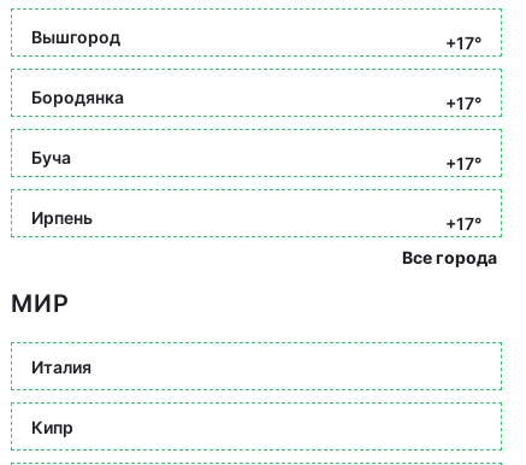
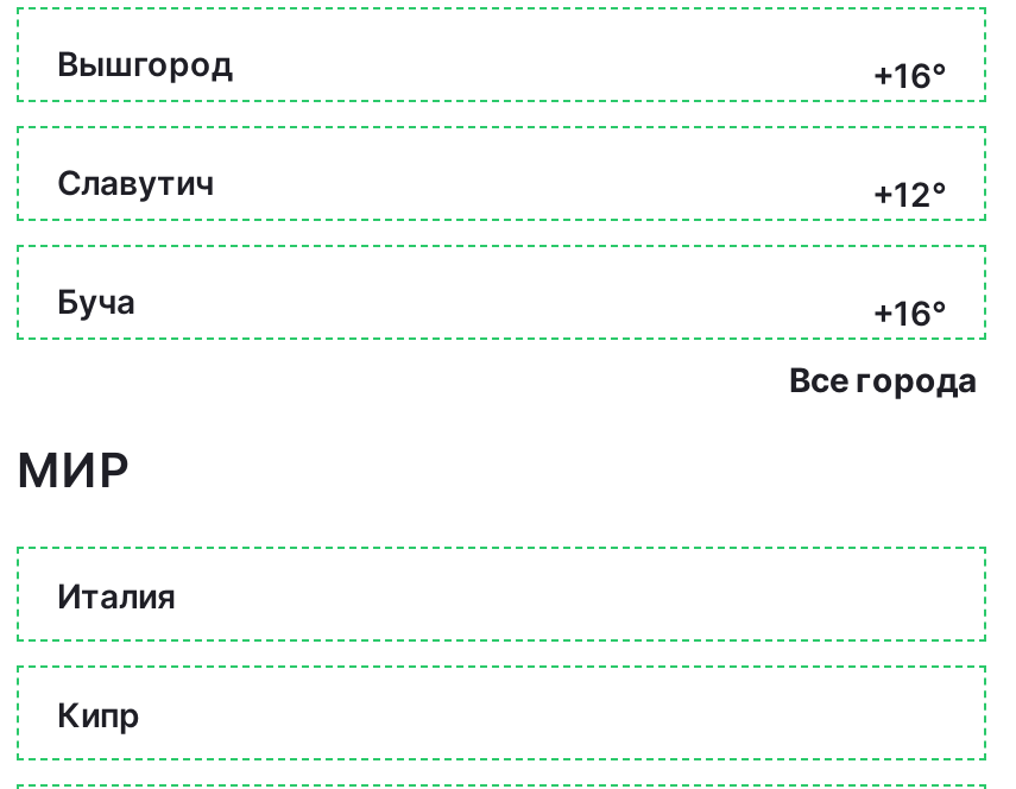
[445,33,481,53] +17° -> [872,55,946,95] +16°
[31,86,481,113] Бородянка | +17° -> [57,160,946,214] Славутич | +12°
[31,153,481,234] +17° | Ирпень | +17° -> [872,292,946,333] +16°

